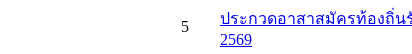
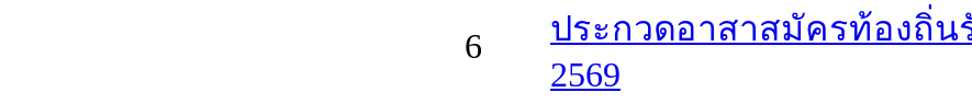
[181,18,189,35] 5 -> [465,27,482,65] 6

